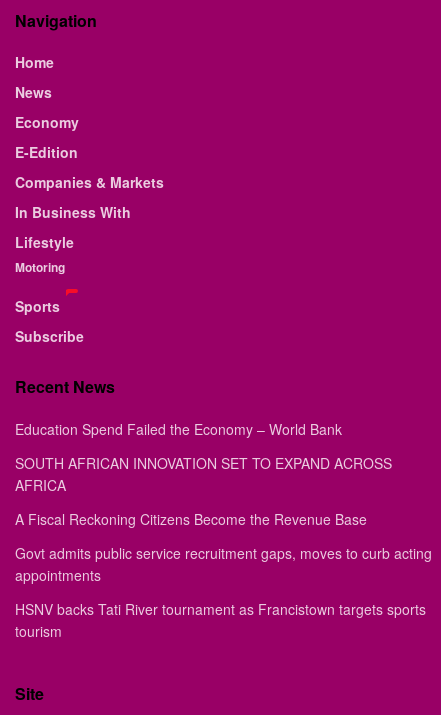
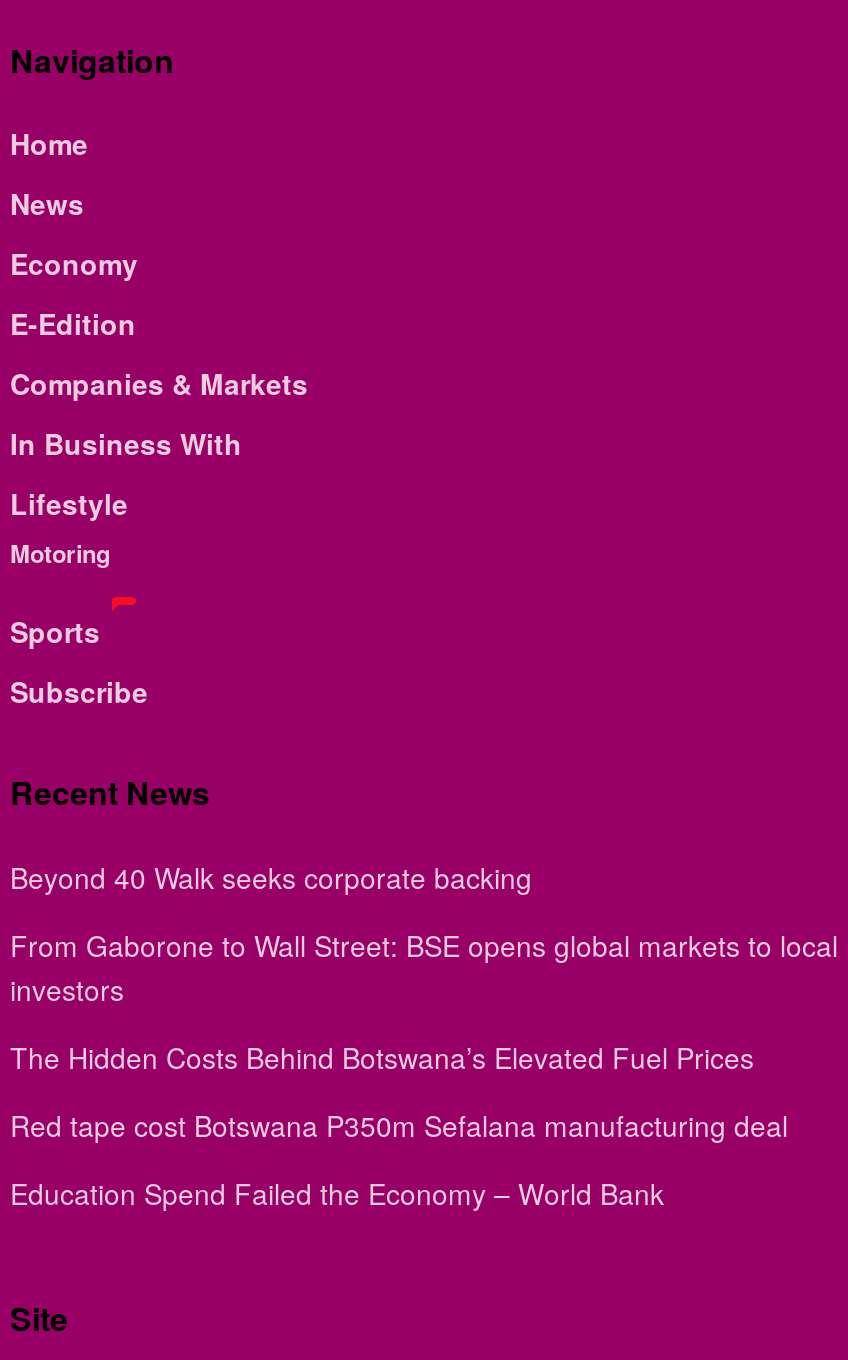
none -> [10,857,838,1145] Beyond 40 Walk seeks corporate backing | From Gaborone to Wall Street: BSE opens global markets to local | investors | The Hidden Costs Behind Botswana’s Elevated Fuel Prices | Red tape cost Botswana P350m Sefalana manufacturing deal
moved [15,419,342,439] -> [10,1173,664,1213]: Education Spend Failed the Economy – World Bank
[15,453,432,641] SOUTH AFRICAN INNOVATION SET TO EXPAND ACROSS | AFRICA | A Fiscal Reckoning Citizens Become the Revenue Base | Govt admits public service recruitment gaps, moves to curb acting | appointments | HSNV backs Tati River tournament as Francistown targets sports | tourism -> none

